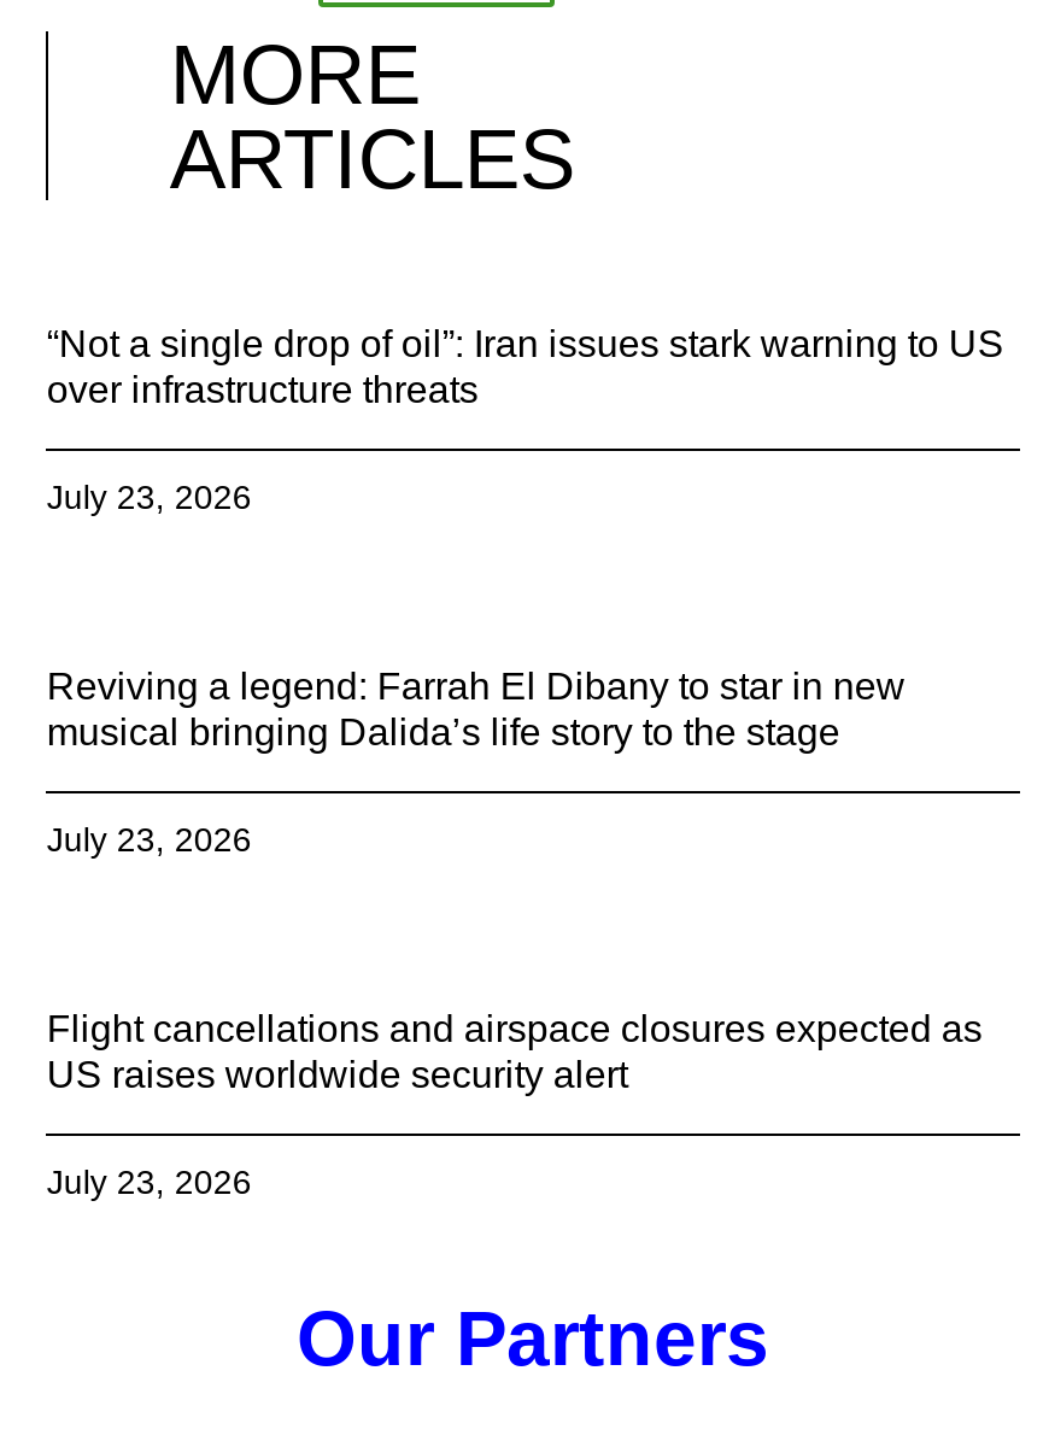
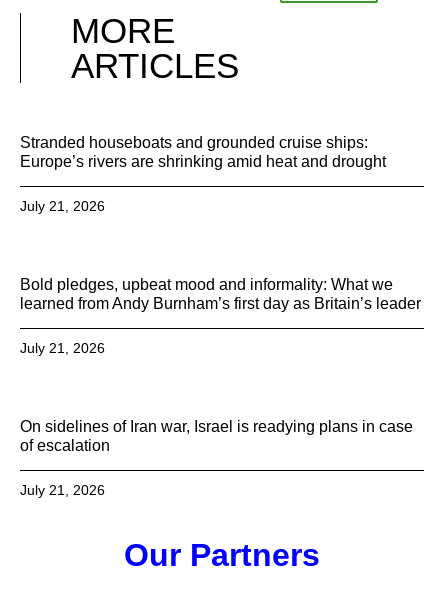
[47,324,1004,411] “Not a single drop of oil”: Iran issues stark warning to US | over infrastructure threats -> [20,134,386,170] Stranded houseboats and grounded cruise ships: | Europe’s rivers are shrinking amid heat and drought
[47,479,252,517] July 23, 2026 -> [20,198,105,214] July 21, 2026
[47,667,905,754] Reviving a legend: Farrah El Dibany to star in new | musical bringing Dalida’s life story to the stage -> [20,276,421,312] Bold pledges, upbeat mood and informality: What we | learned from Andy Burnham’s first day as Britain’s leader
[47,821,252,860] July 23, 2026 -> [20,340,105,356] July 21, 2026
[47,1009,982,1096] Flight cancellations and airspace closures expected as | US raises worldwide security alert -> [20,418,413,454] On sidelines of Iran war, Israel is readying plans in case | of escalation
[47,1164,252,1202] July 23, 2026 -> [20,482,105,498] July 21, 2026

